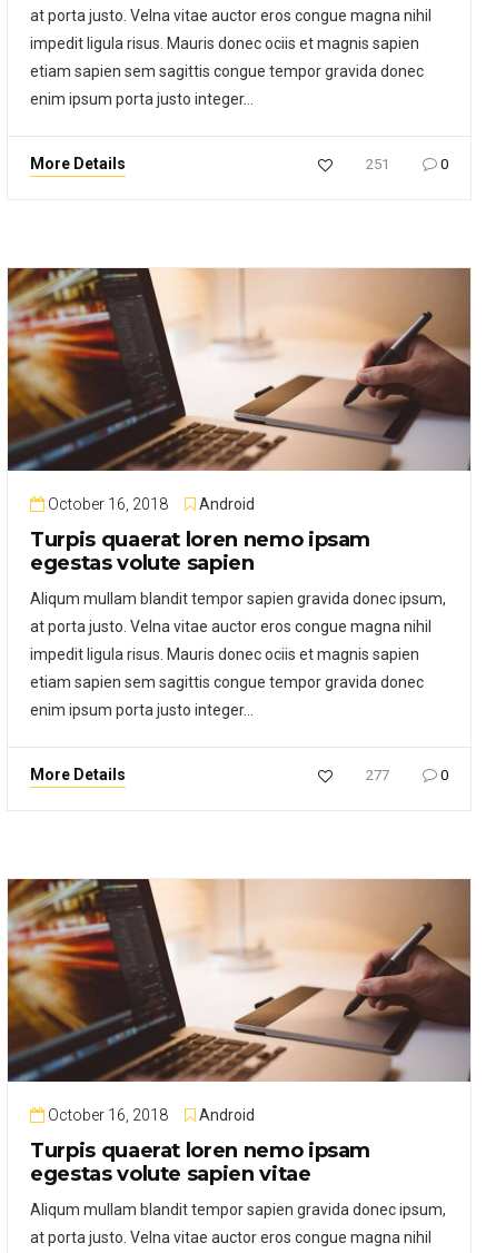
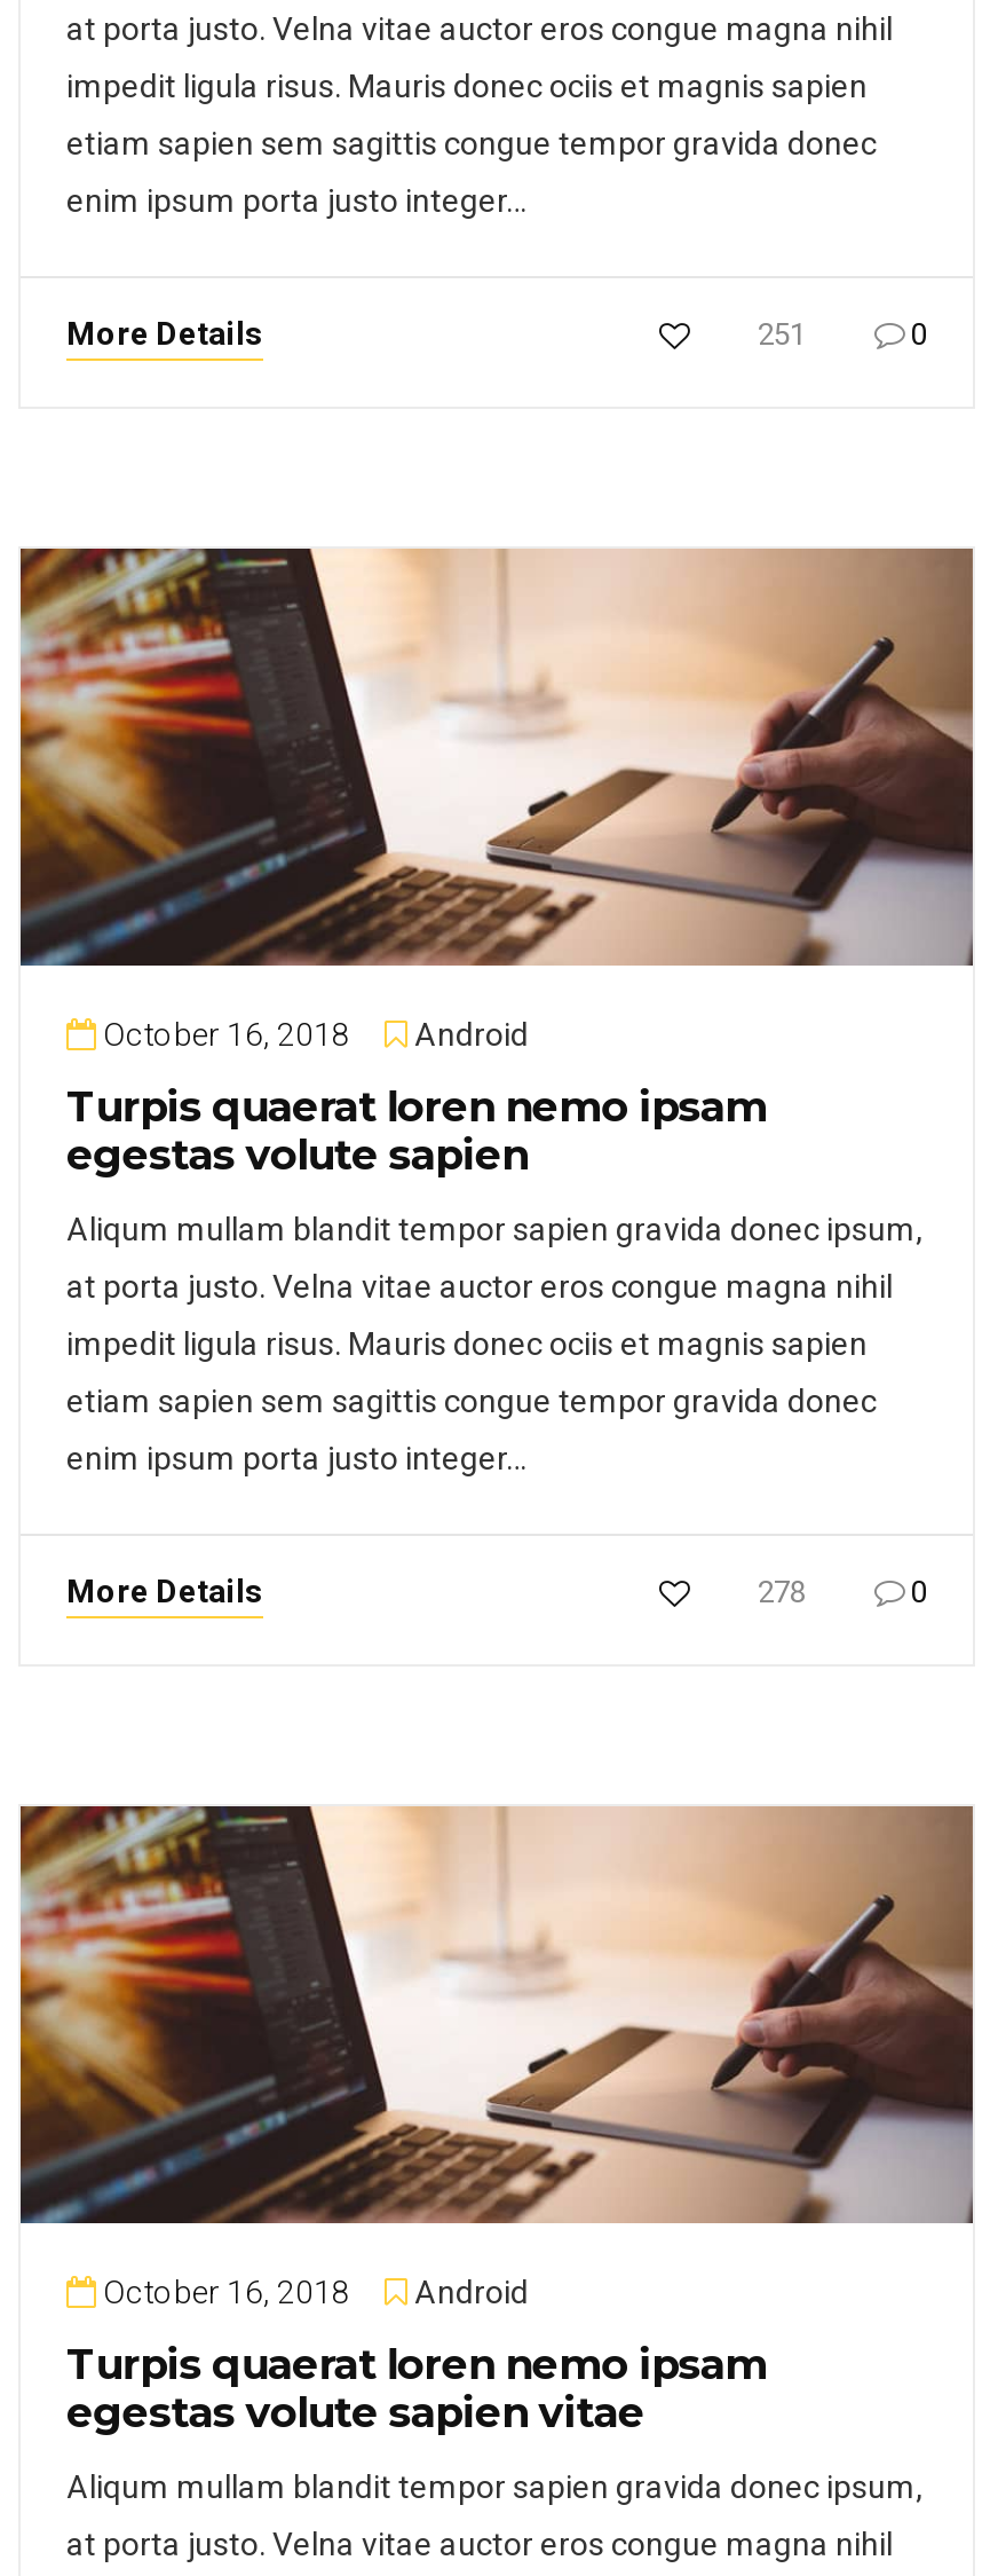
[366,767,389,784] 277 -> [758,1576,806,1610] 278

